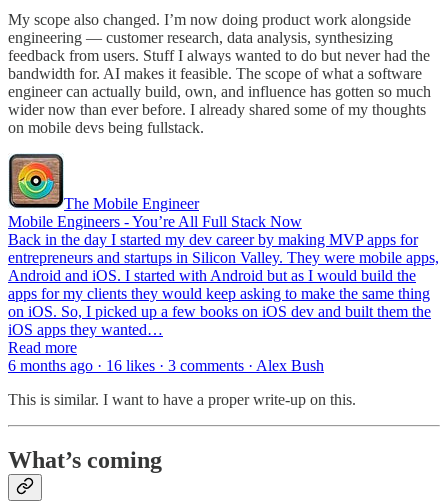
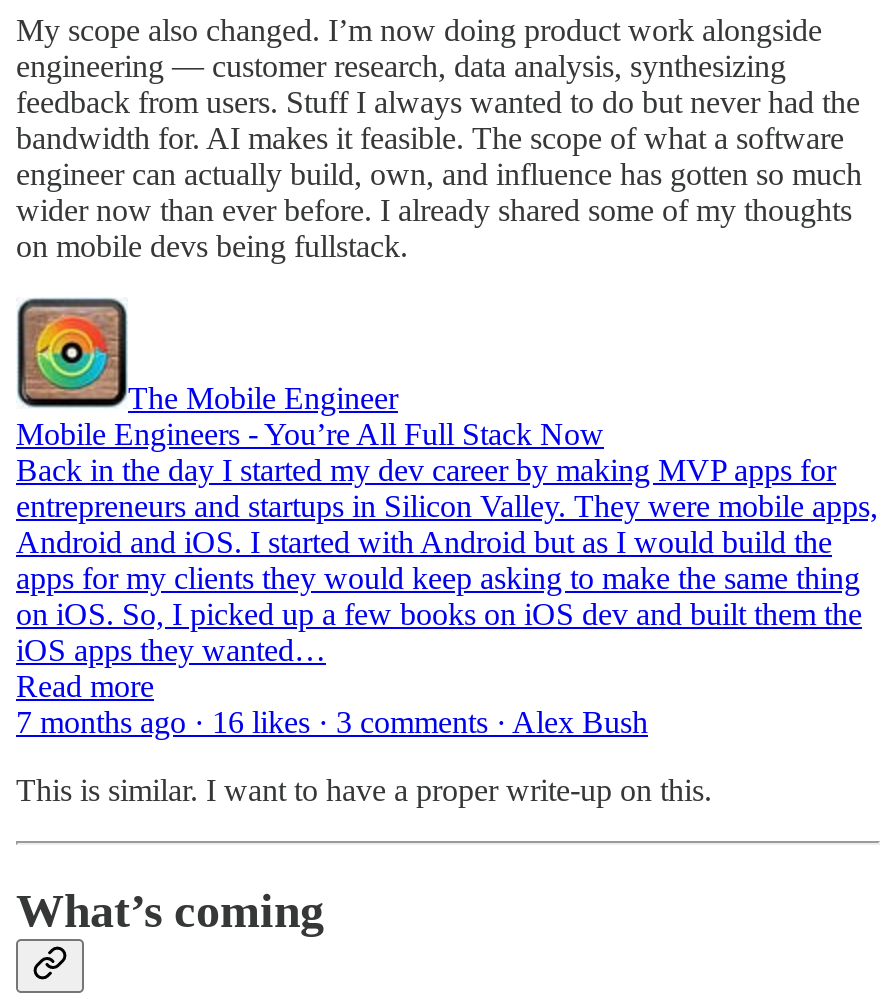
[8,357,324,374] 6 months ago · 16 likes · 3 comments · Alex Bush -> [16,705,648,739] 7 months ago · 16 likes · 3 comments · Alex Bush

